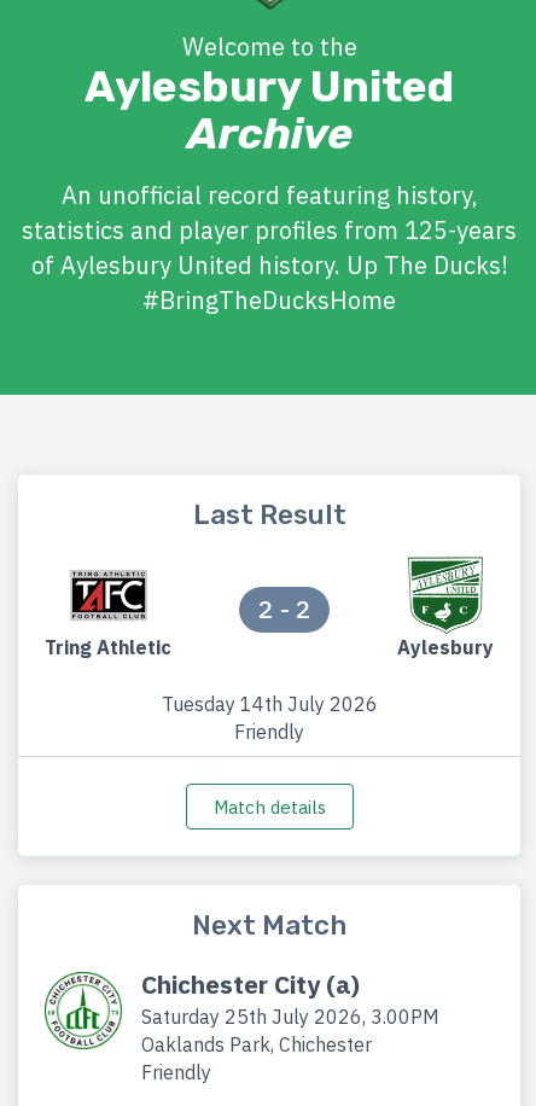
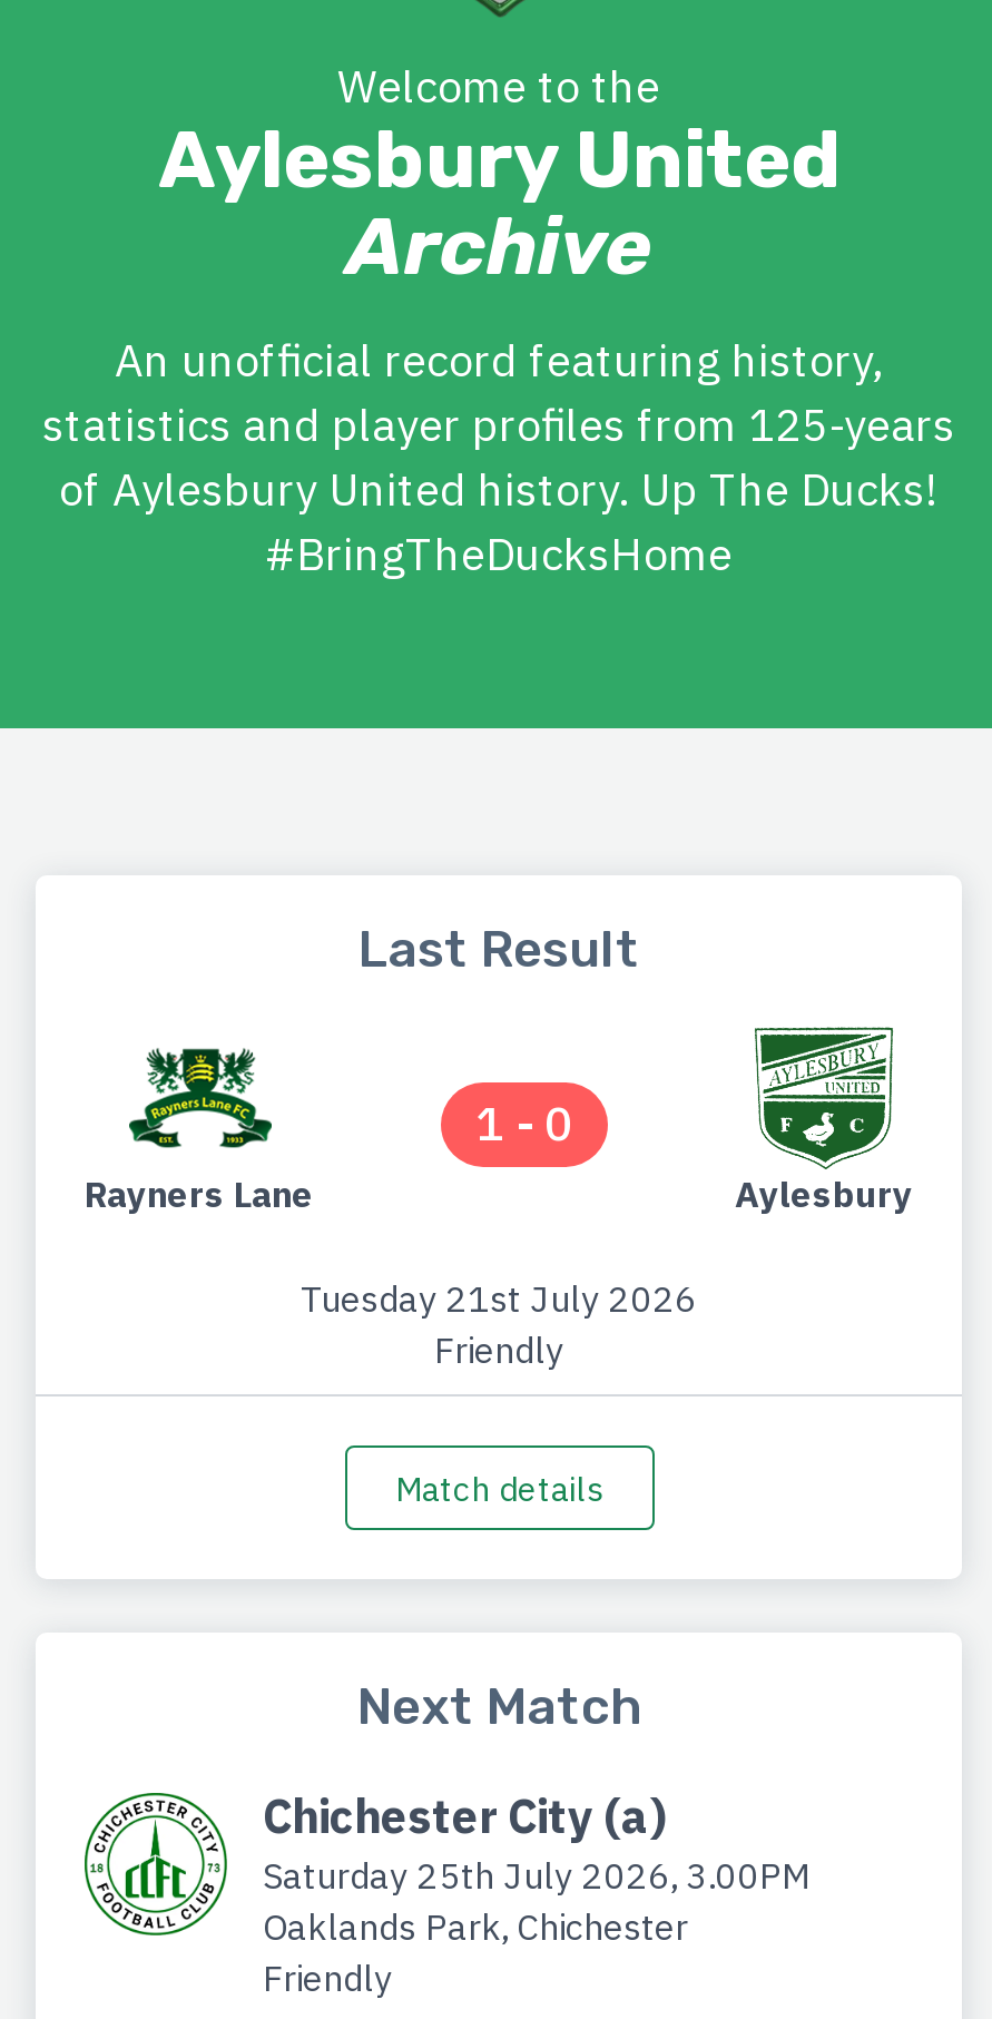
[45,569,171,660] [image] | Tring Athletic -> [85,1047,314,1217] [image] | Rayners Lane
[258,593,311,626] 2 - 2 -> [475,1094,573,1155] 1 - 0
[161,692,377,716] Tuesday 14th July 2026 -> [301,1277,697,1322] Tuesday 21st July 2026

